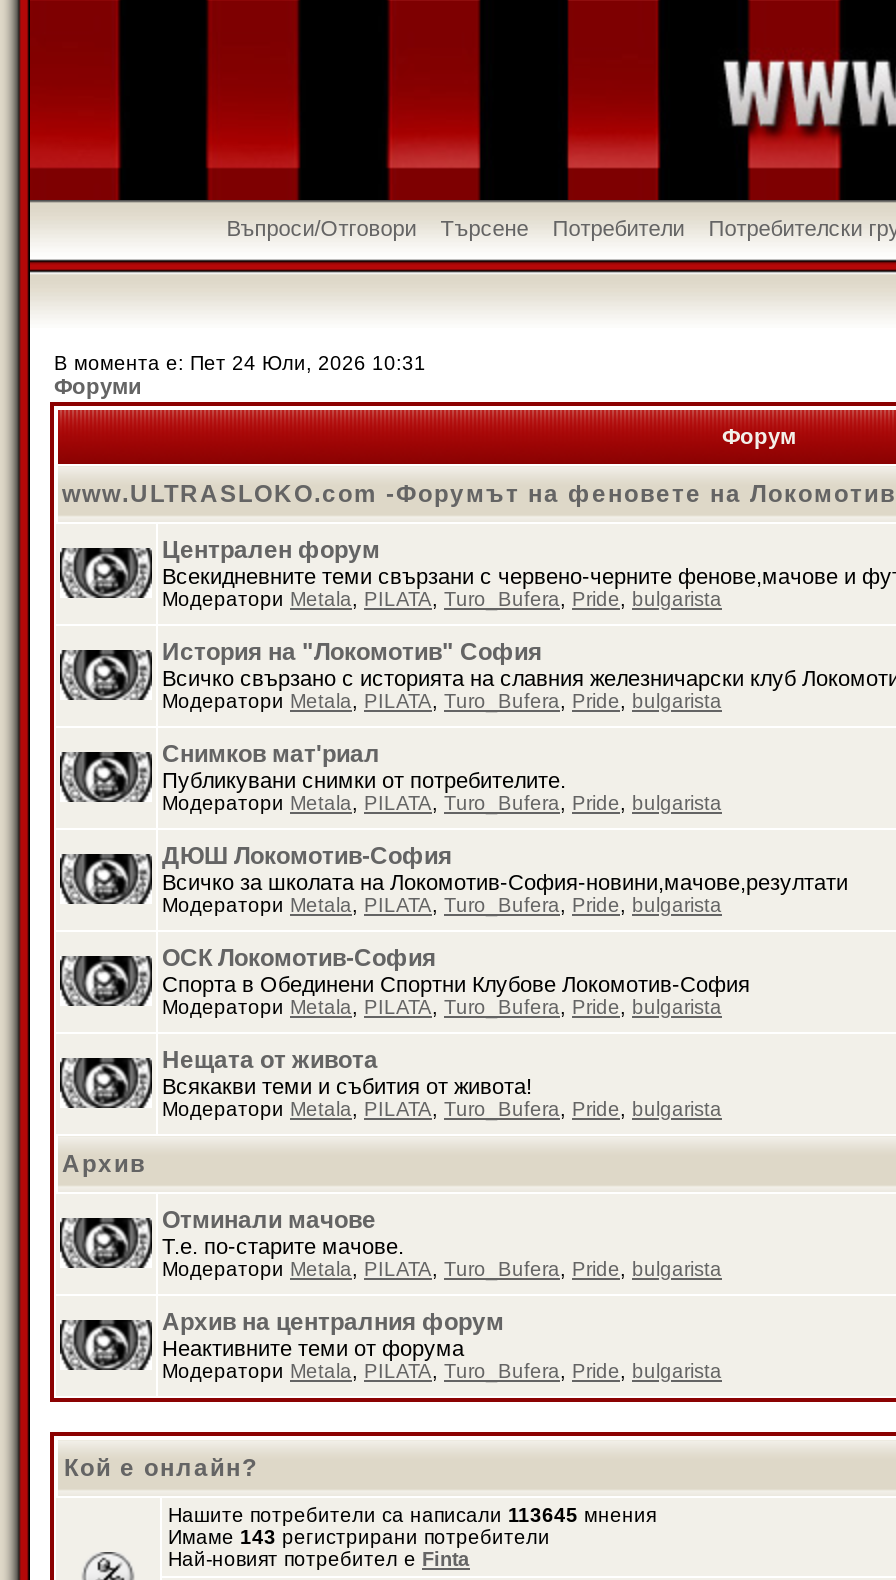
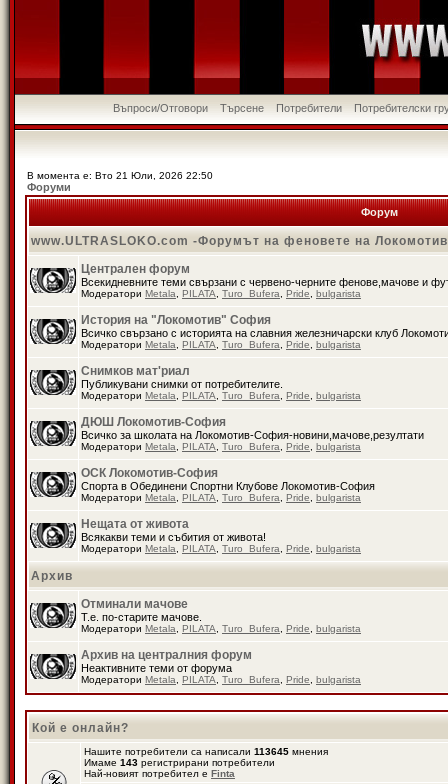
[54,352,426,374] В момента е: Пет 24 Юли, 2026 10:31 -> [27,170,213,181] В момента е: Вто 21 Юли, 2026 22:50

